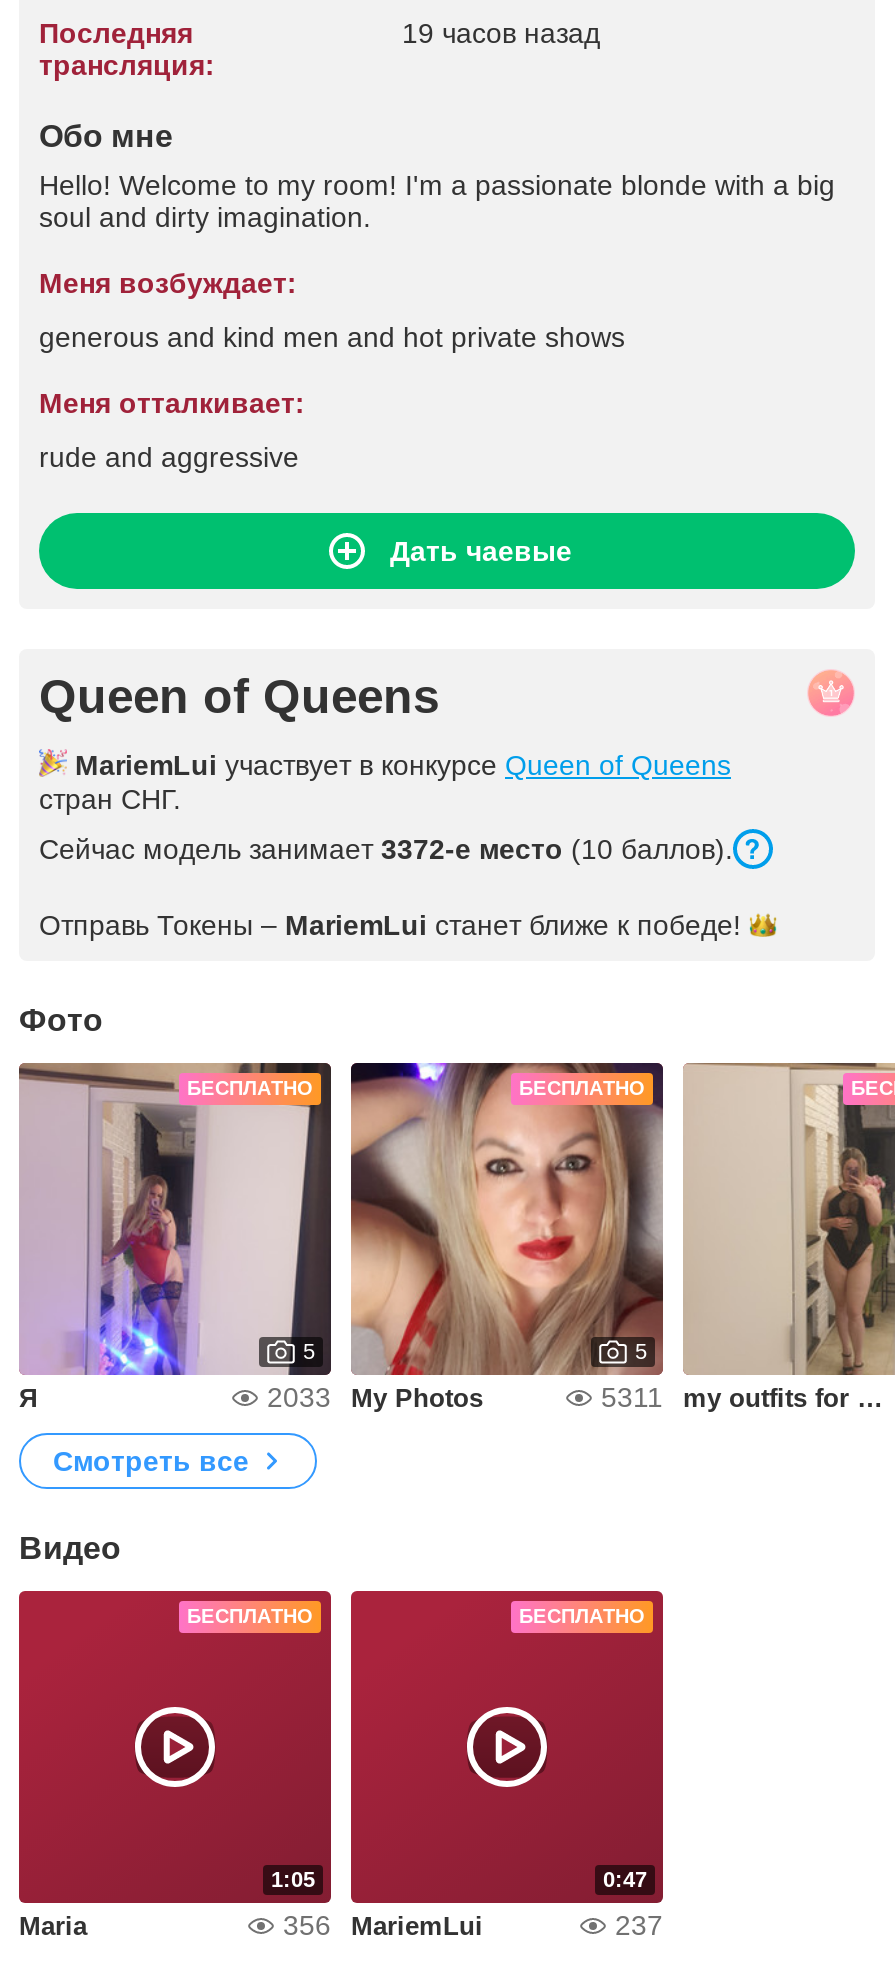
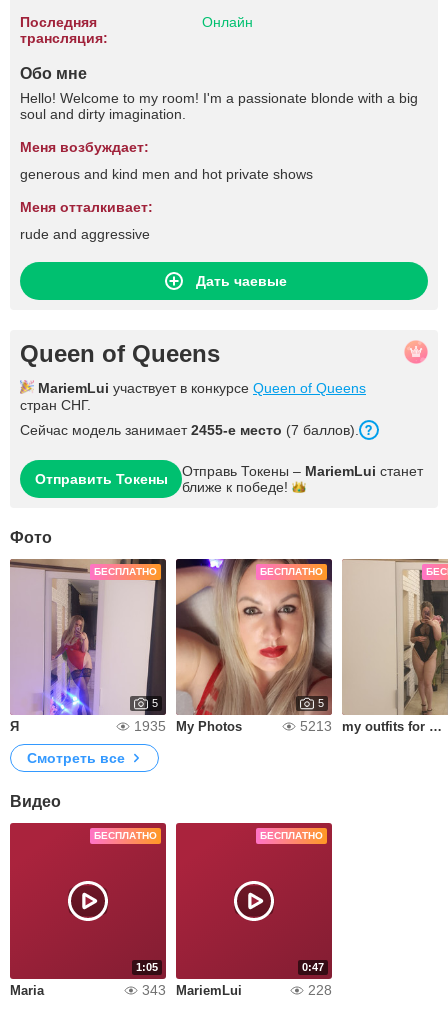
[402,17,600,49] 19 часов назад -> [201,14,252,30] Онлайн
[39,833,733,865] Сейчас модель занимает 3372-е место (10 баллов). -> [20,422,359,438] Сейчас модель занимает 2455-е место (7 баллов).
[39,909,741,941] Отправь Токены – MariemLui станет ближе к победе! -> [34,463,423,495] Отправить Токены | Отправь Токены – MariemLui станет | ближе к победе!
[267,1381,483,1413] 2033 My Photos -> [134,718,242,734] 1935 My Photos
[601,1381,663,1413] 5311 -> [300,718,332,734] 5213
[283,1909,483,1941] 356 MariemLui -> [142,982,242,998] 343 MariemLui
[615,1909,663,1941] 237 -> [308,982,332,998] 228

